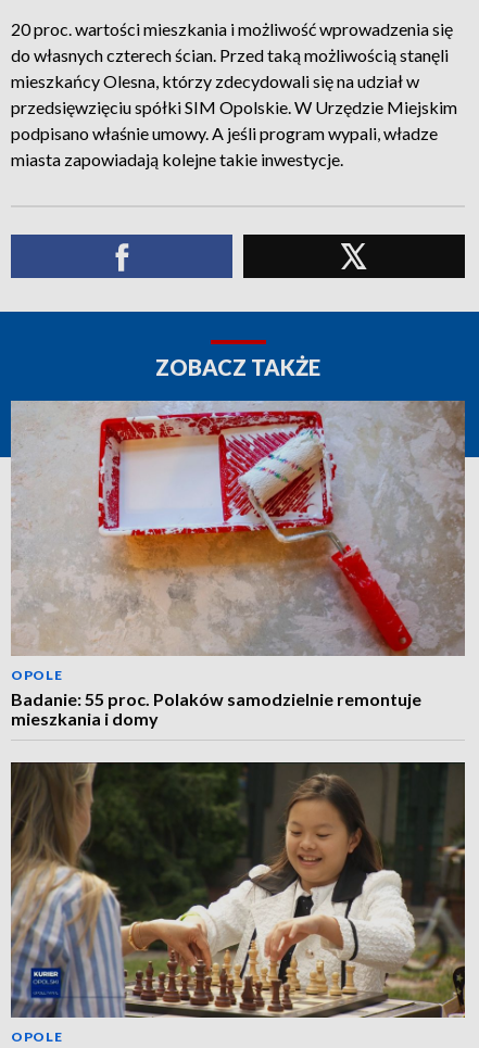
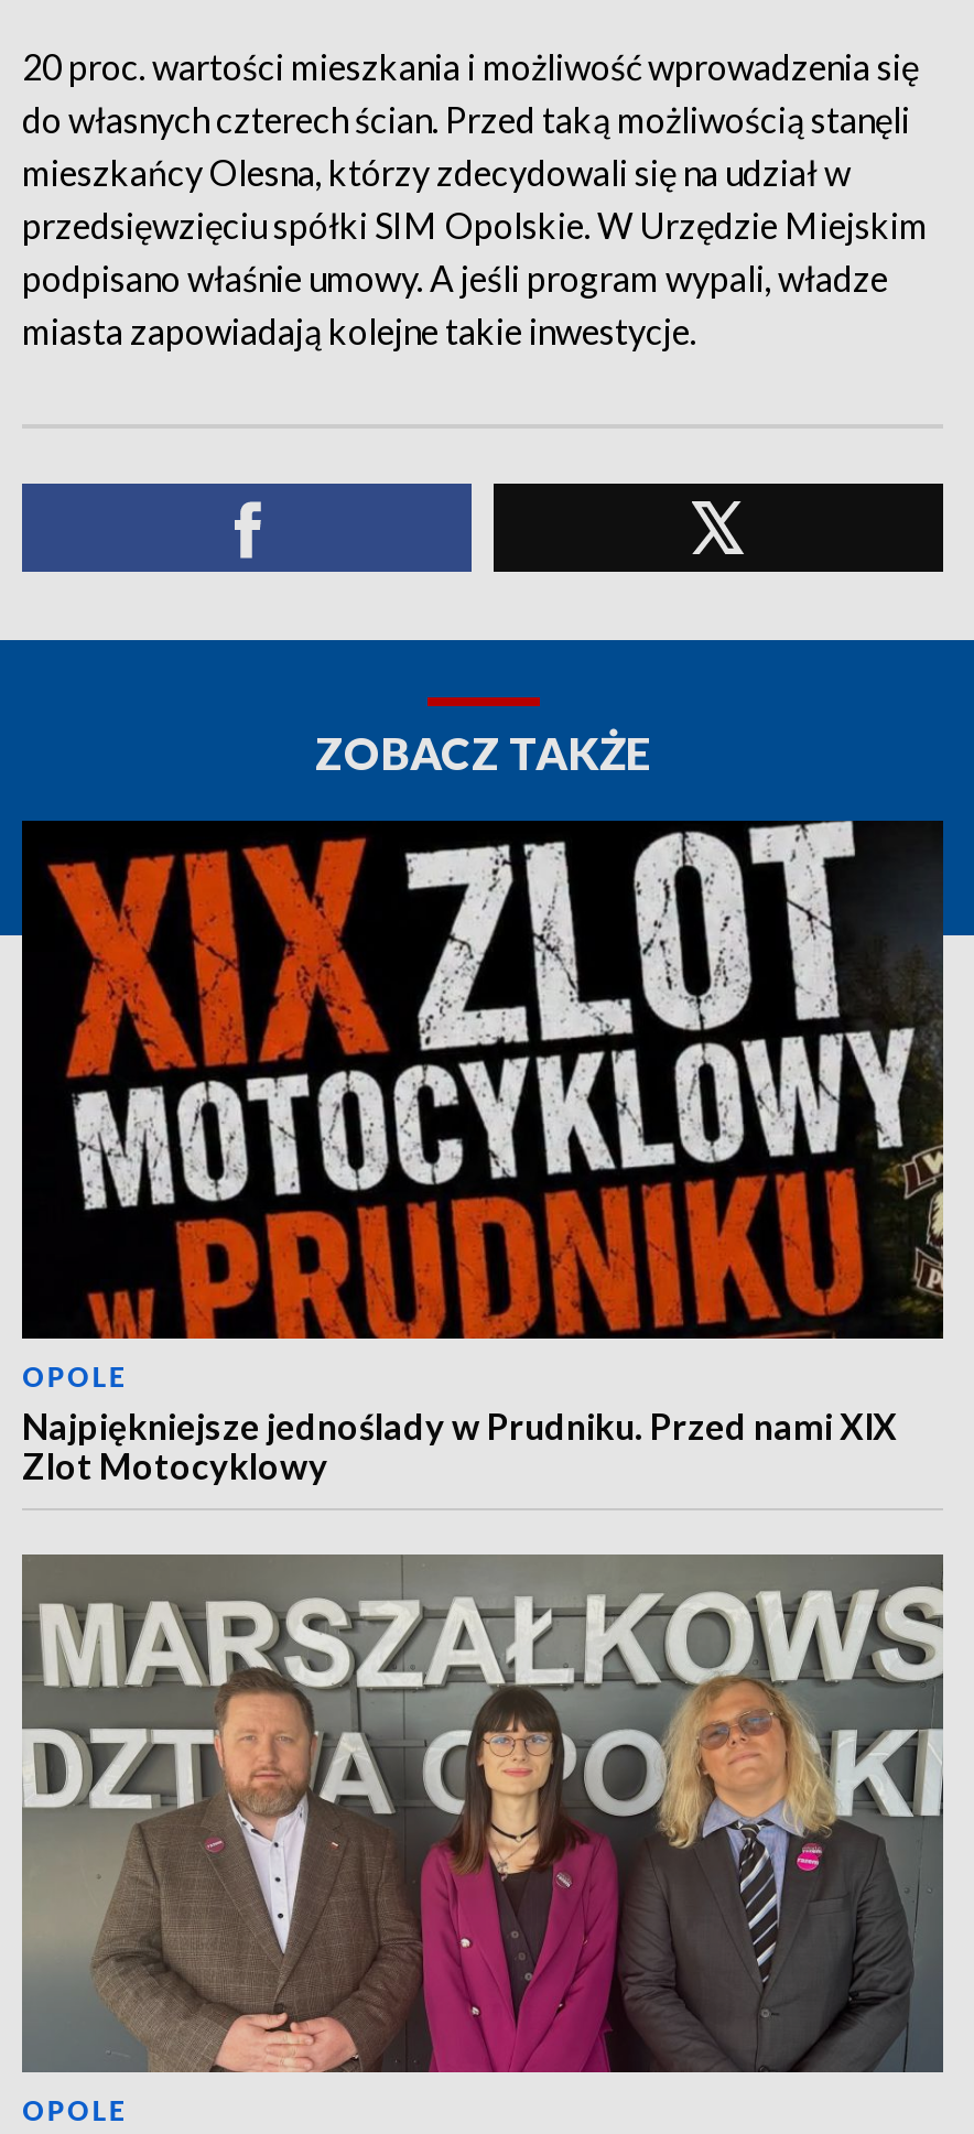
[10,400,466,729] [image] | Badanie: 55 proc. Polaków samodzielnie remontuje | mieszkania i domy -> [20,819,945,1487] [image] | Najpiękniejsze jednoślady w Prudniku. Przed nami XIX | Zlot Motocyklowy
[10,761,466,1019] [image] -> [22,1555,943,2075] [image]

